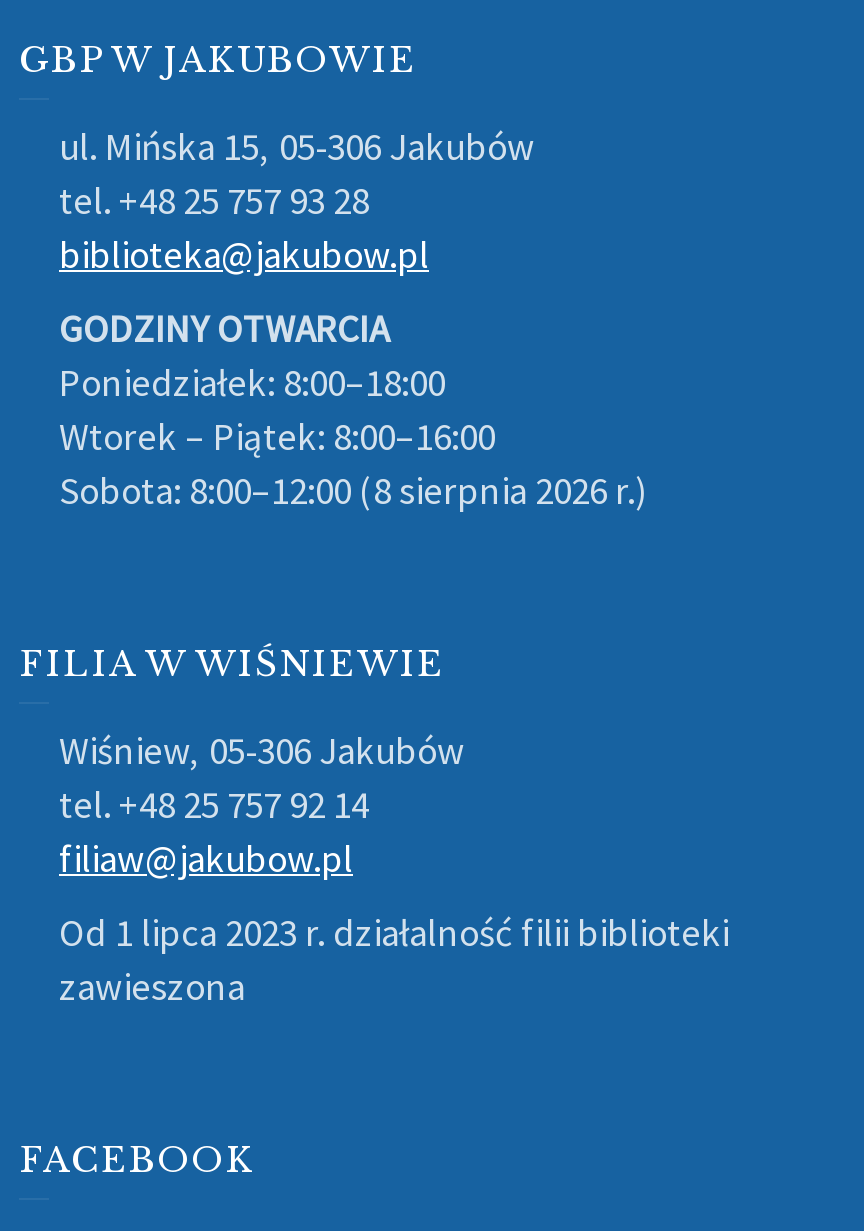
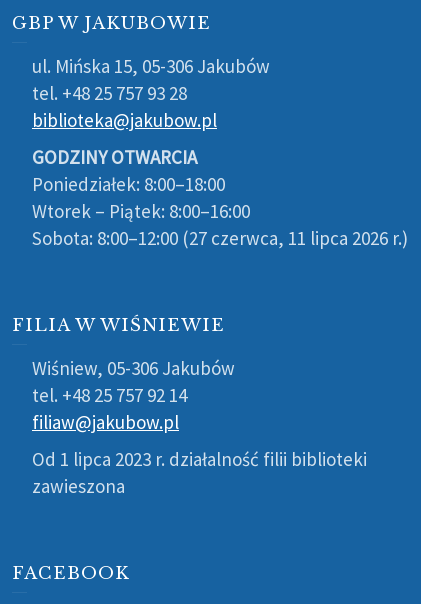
[59,467,647,515] Sobota: 8:00–12:00 (8 sierpnia 2026 r.) -> [32,226,408,250] Sobota: 8:00–12:00 (27 czerwca, 11 lipca 2026 r.)

